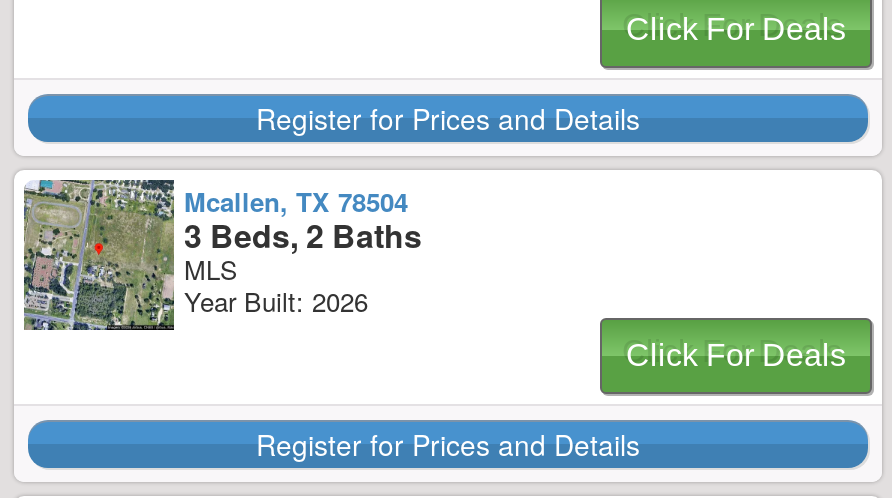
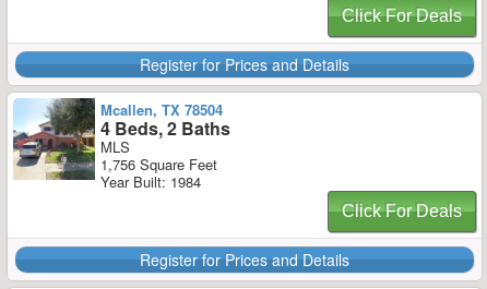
[22,178,422,332] [image] | 3 Beds, 2 Baths -> [13,98,230,181] [image] | 4 Beds, 2 Baths
[184,282,368,320] Year Built: 2026 -> [100,154,217,192] 1,756 Square Feet | Year Built: 1984

